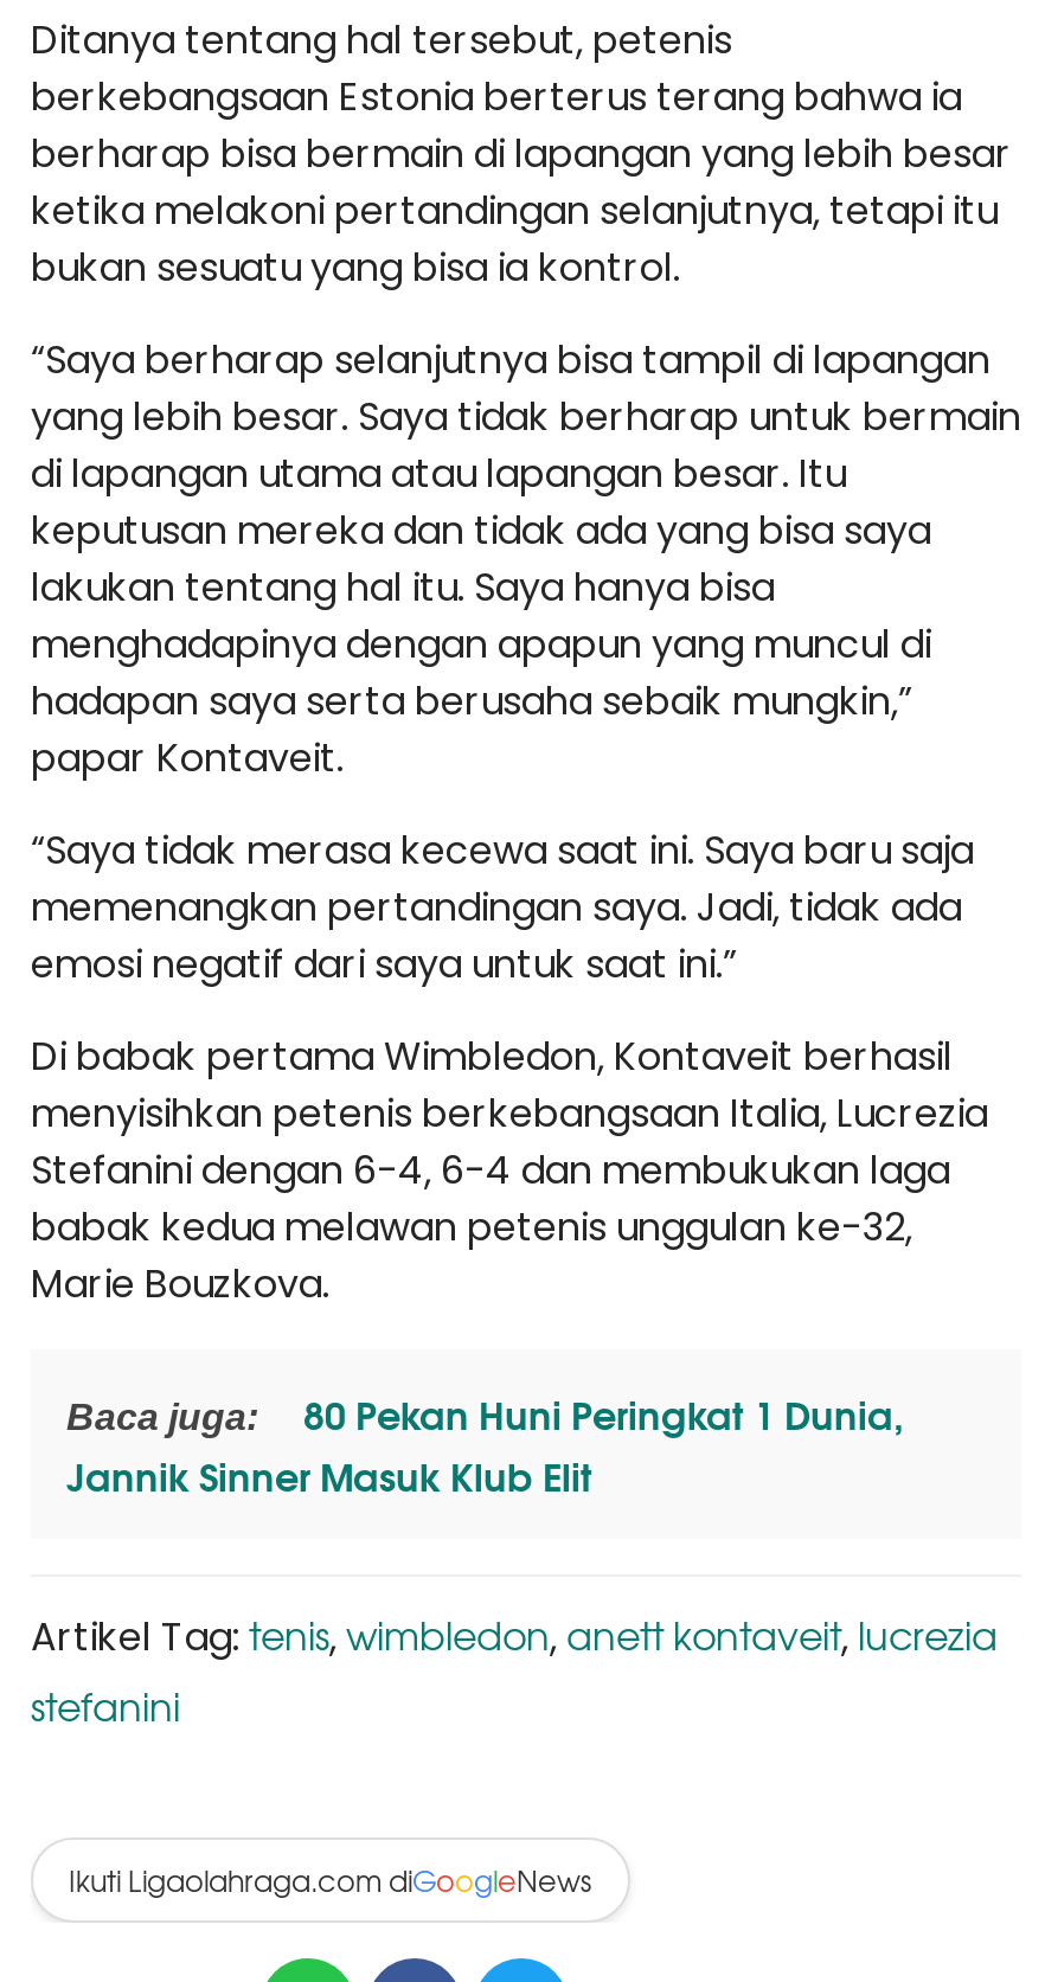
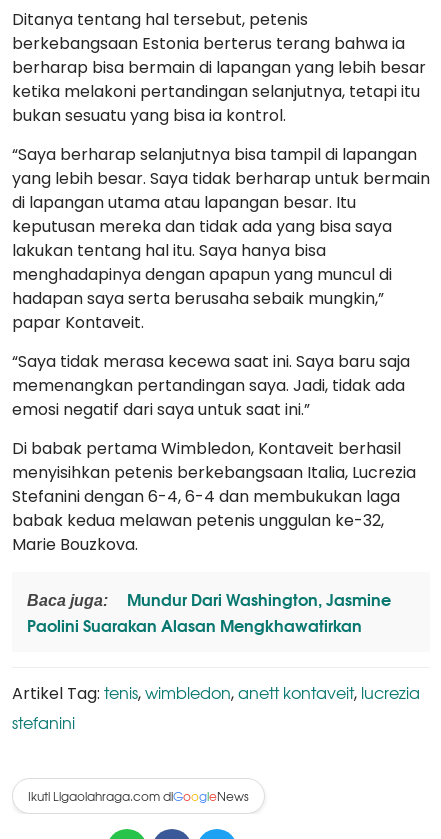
[66,1383,903,1503] 80 Pekan Huni Peringkat 1 Dunia, | Jannik Sinner Masuk Klub Elit -> [27,586,391,637] Mundur Dari Washington, Jasmine | Paolini Suarakan Alasan Mengkhawatirkan

